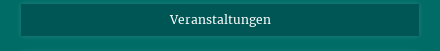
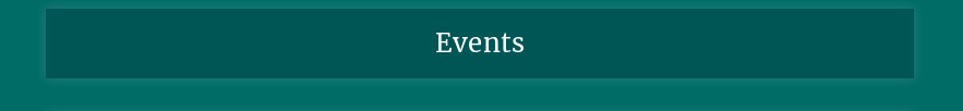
[169,12,270,27] Veranstaltungen -> [435,27,525,60] Events

